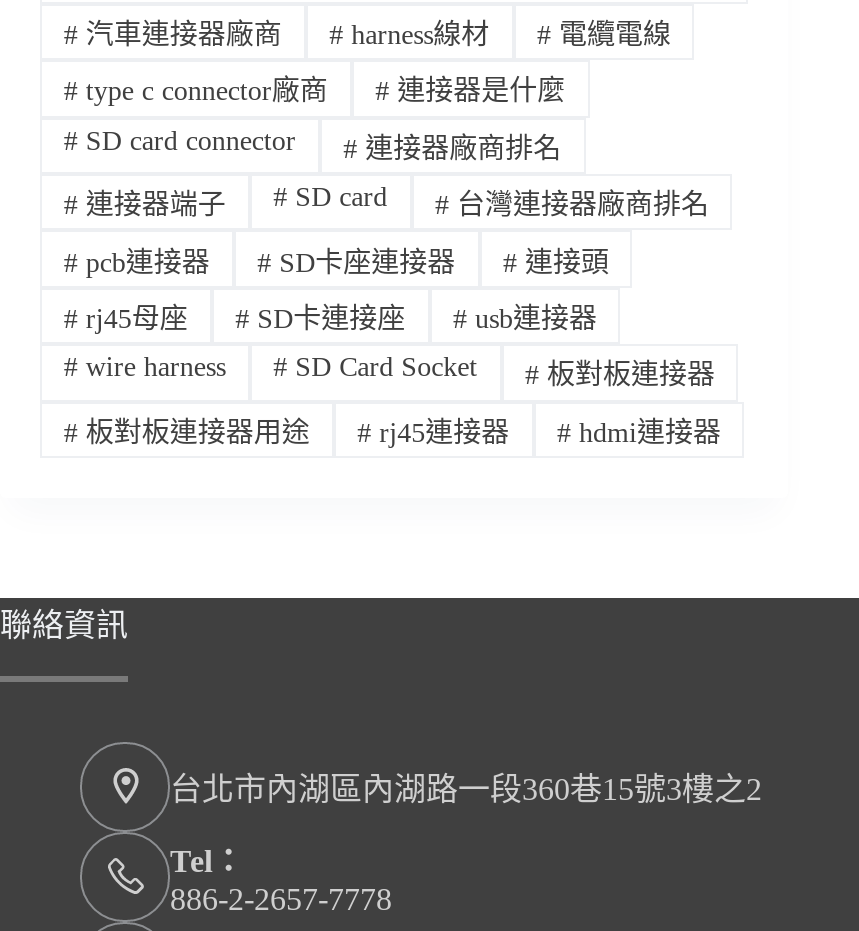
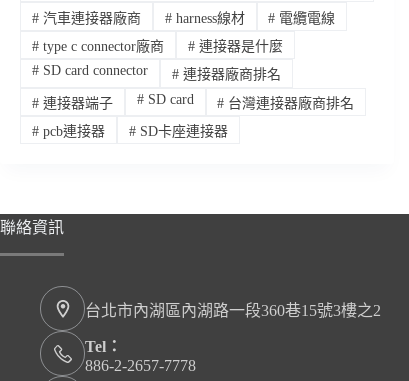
[64,247,721,447] #連接頭 | #rj45母座 | #SD卡連接座 | #usb連接器 | #wire harness | #SD Card Socket | #板對板連接器 | #板對板連接器用途 | #rj45連接器 | #hdmi連接器 -> none

